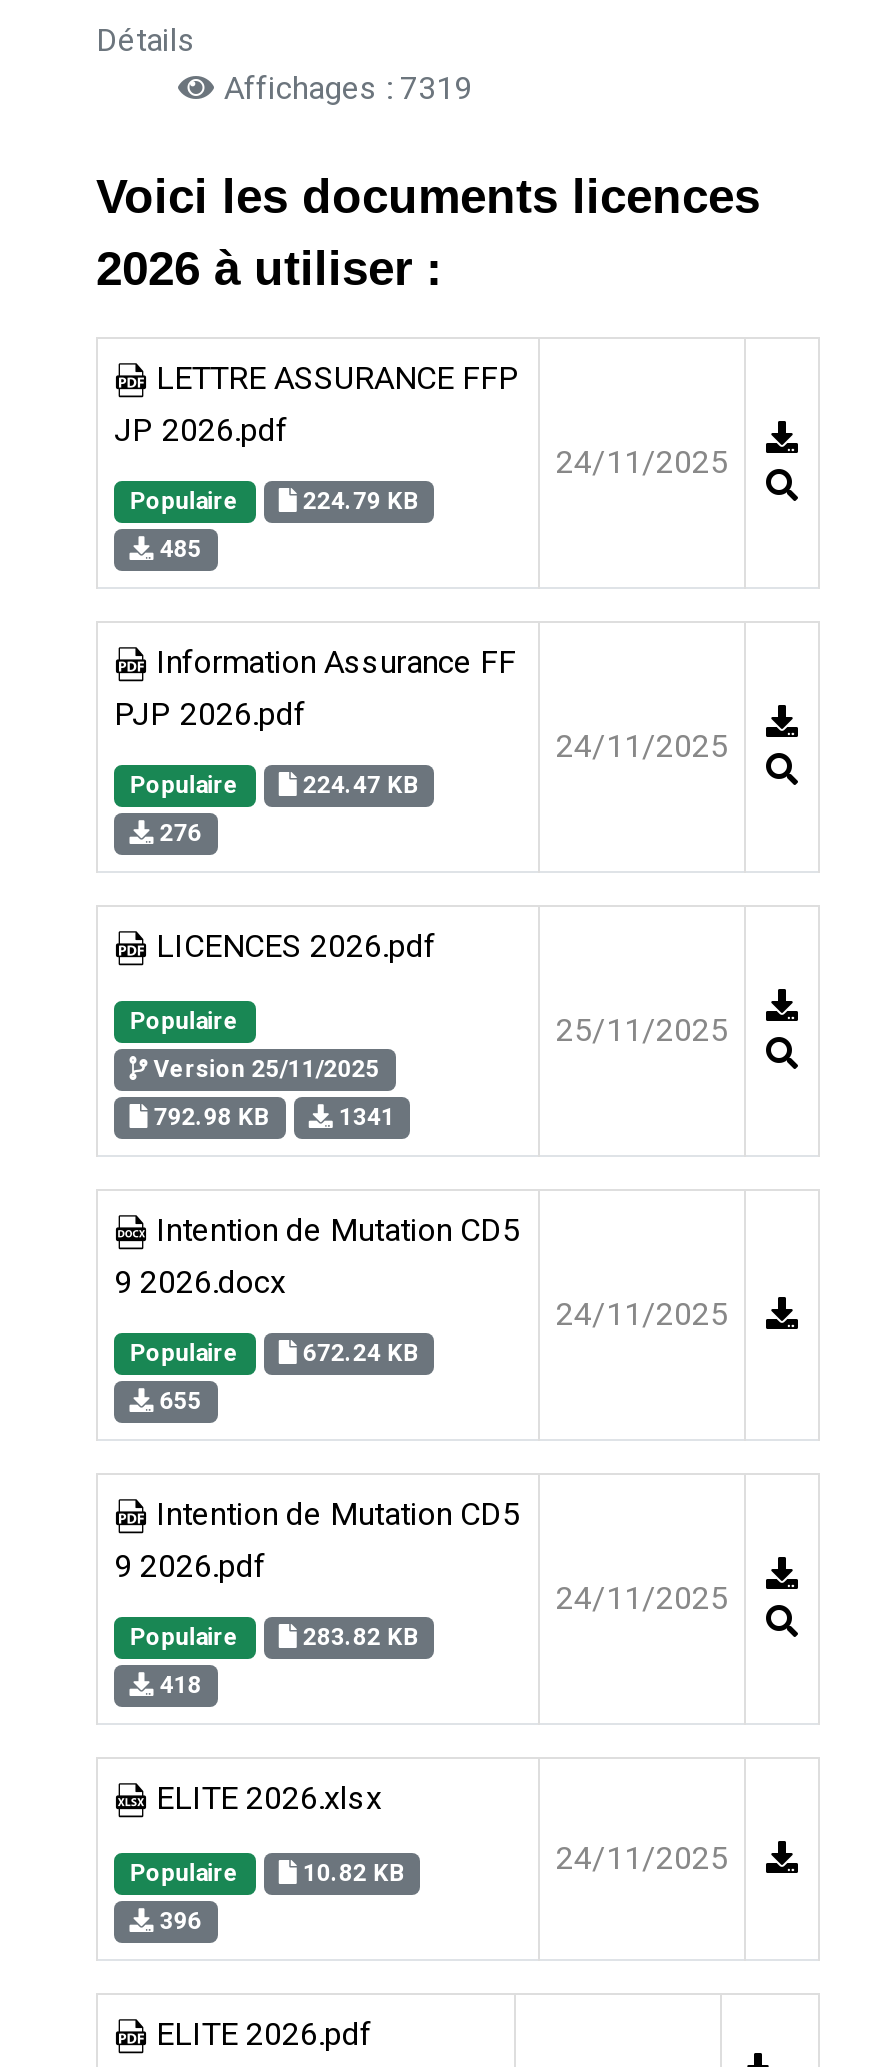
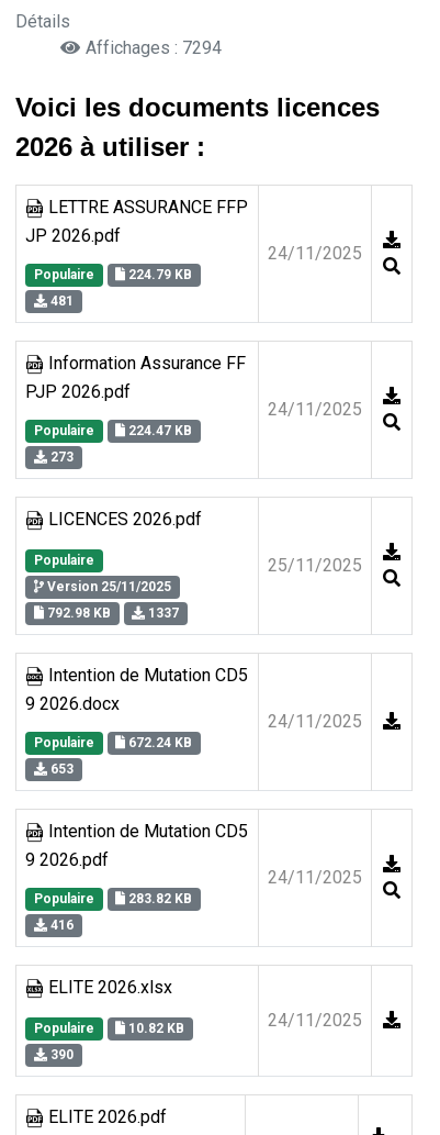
[224,70,472,108] Affichages : 7319 -> [86,38,222,59] Affichages : 7294
[154,536,202,564] 485 -> [47,294,73,309] 481
[154,820,202,848] 276 -> [47,450,73,465] 273
[333,1104,395,1132] 1341 -> [145,606,179,621] 1337
[154,1388,202,1416] 655 -> [47,762,73,777] 653
[154,1672,202,1700] 418 -> [47,918,73,933] 416
[154,1908,202,1936] 396 -> [47,1047,73,1063] 390

